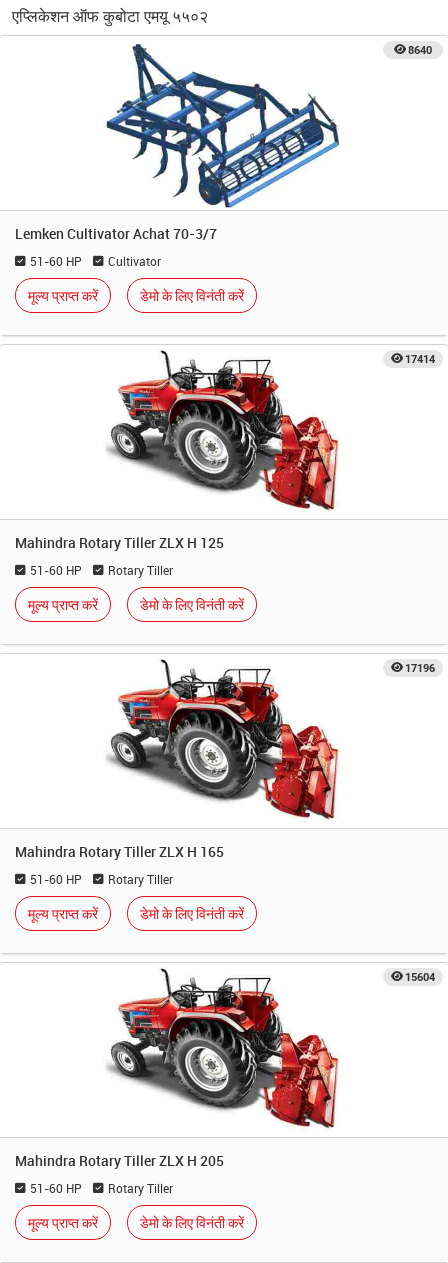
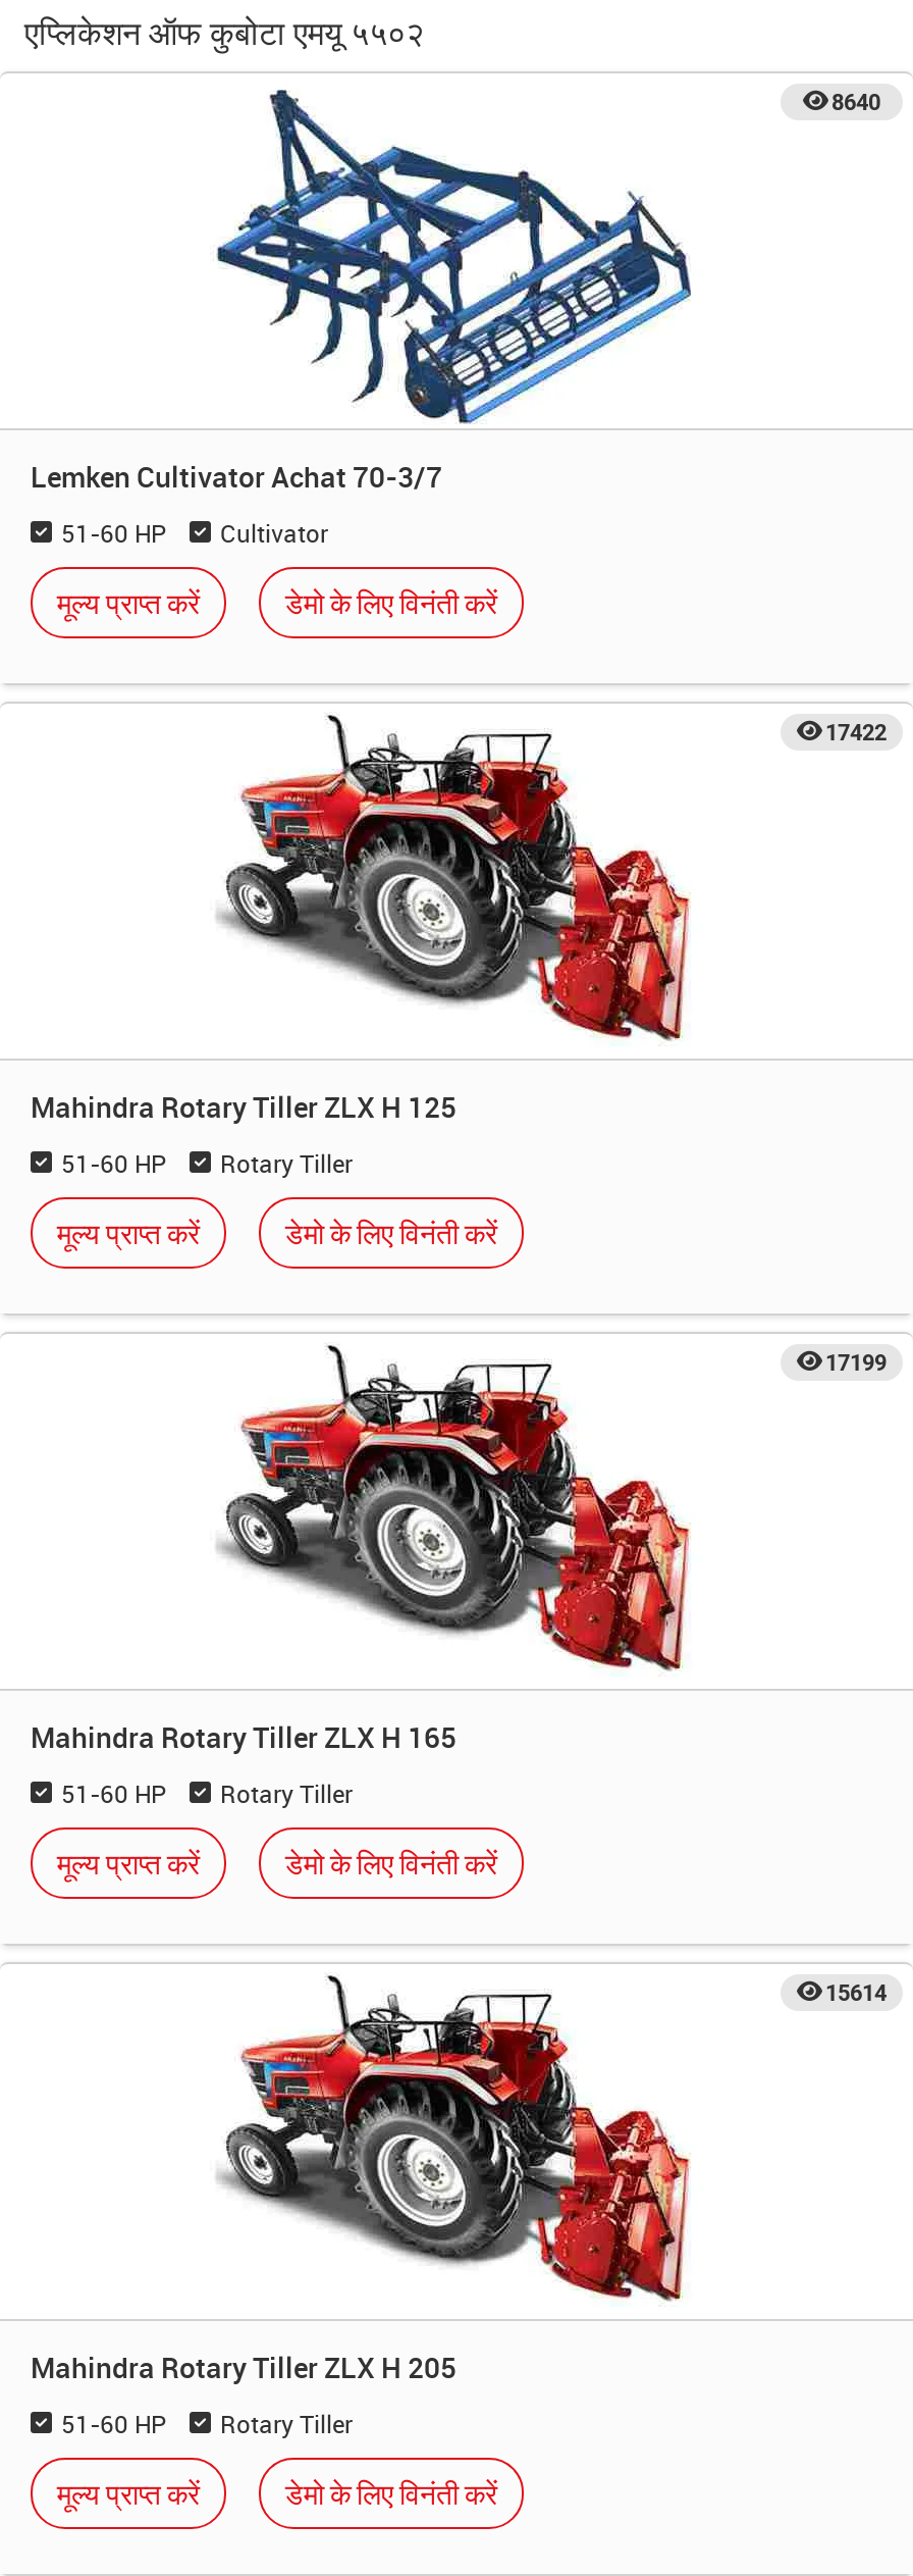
[405,353,435,366] 17414 -> [825,720,887,746] 17422
[405,662,435,675] 17196 -> [825,1350,887,1377] 17199
[405,971,435,984] 15604 -> [825,1980,887,2007] 15614

